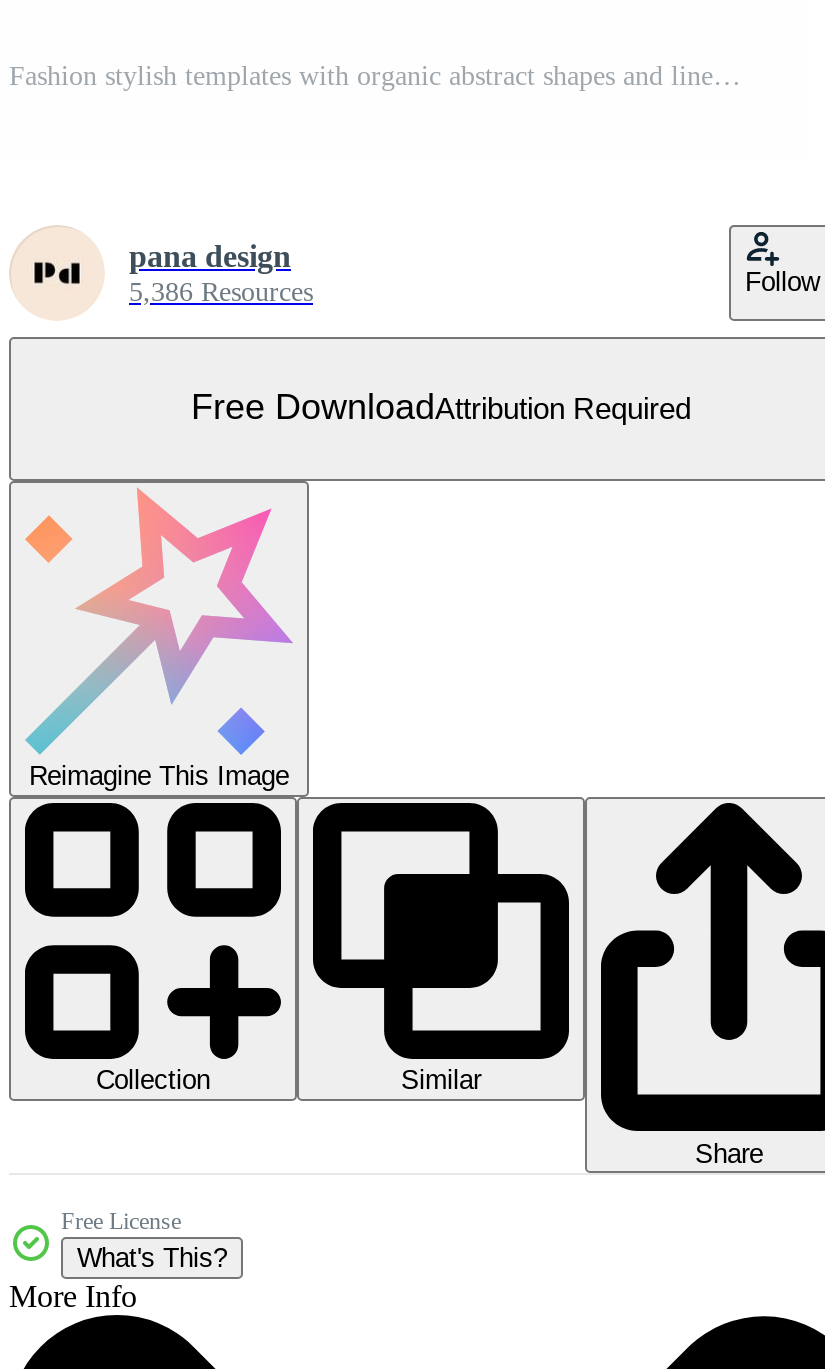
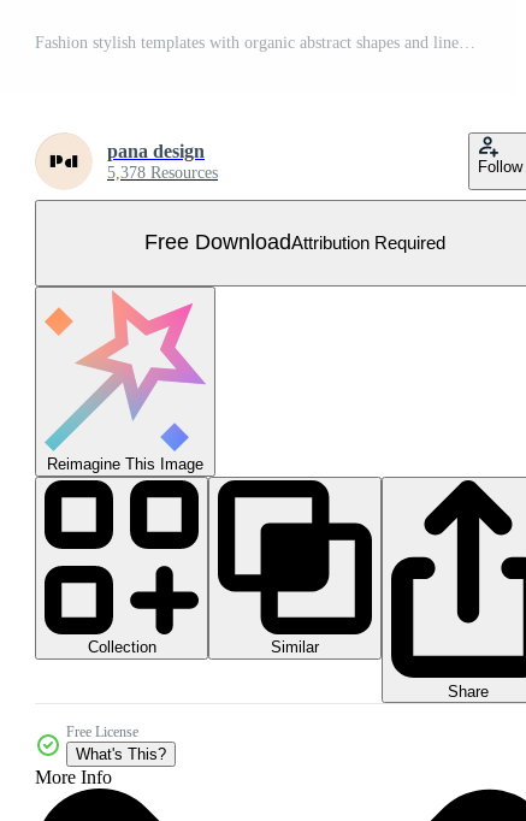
[129,276,313,306] 5,386 Resources -> [107,163,218,181] 5,378 Resources

